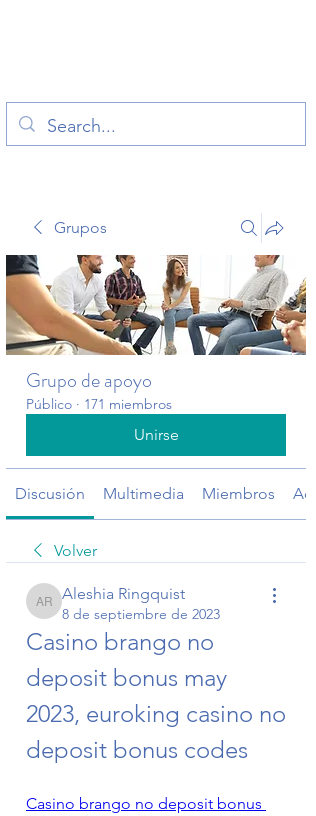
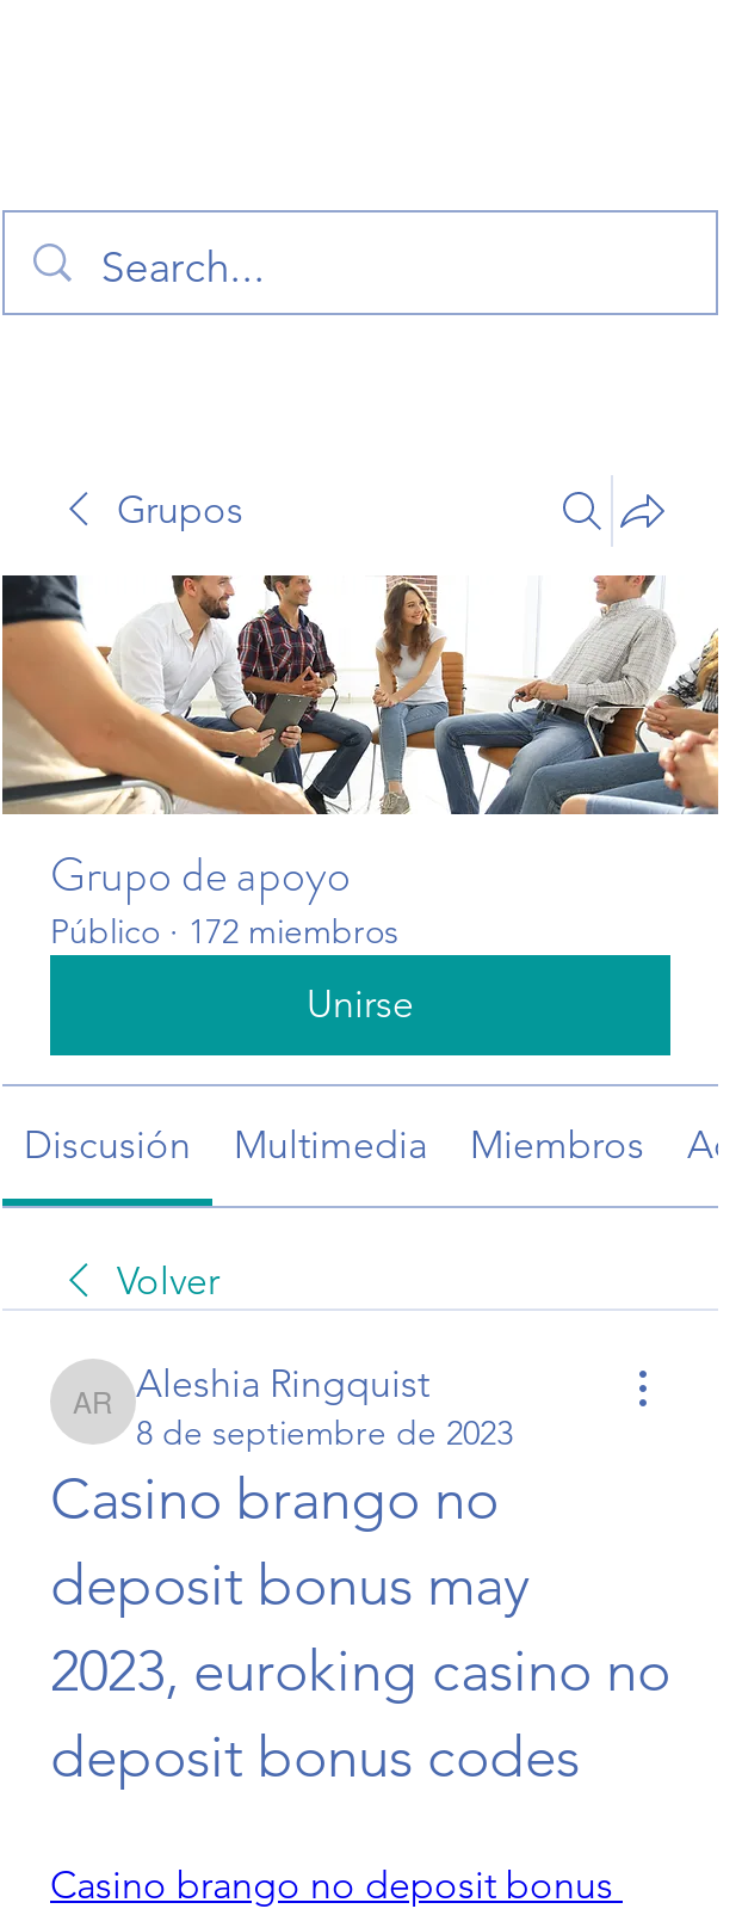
[26,395,172,413] Público · 171 miembros -> [50,910,398,953] Público · 172 miembros

